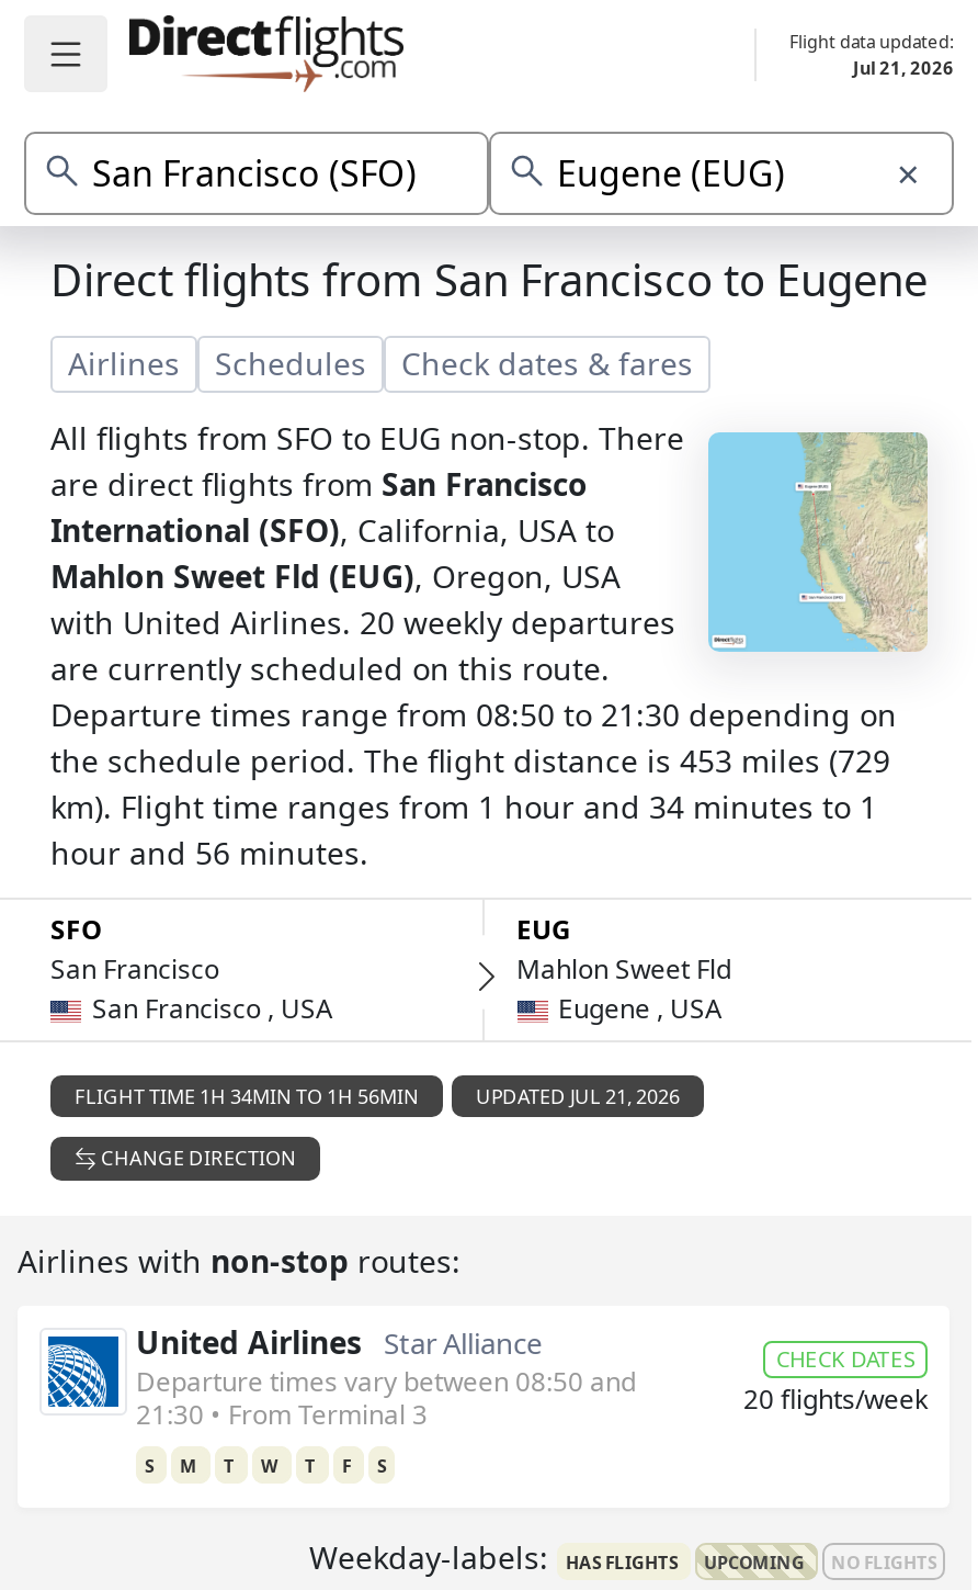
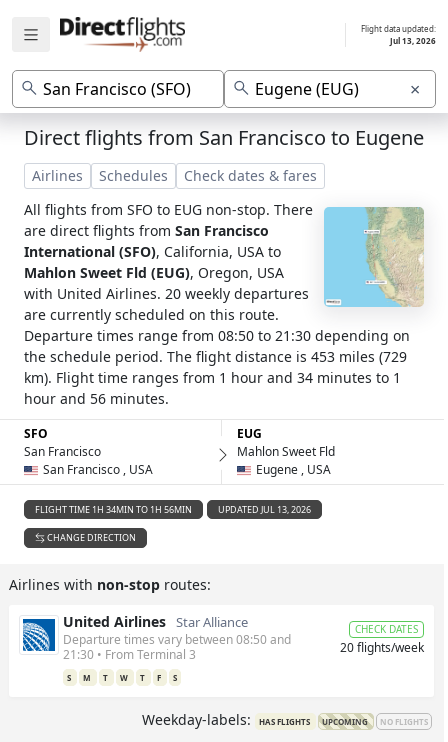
[853,54,954,78] Jul 21, 2026 -> [390,34,436,45] Jul 13, 2026
[75,1082,680,1110] FLIGHT TIME 1H 34MIN TO 1H 56MIN UPDATED JUL 21, 2026 -> [35,503,311,516] FLIGHT TIME 1H 34MIN TO 1H 56MIN UPDATED JUL 13, 2026

